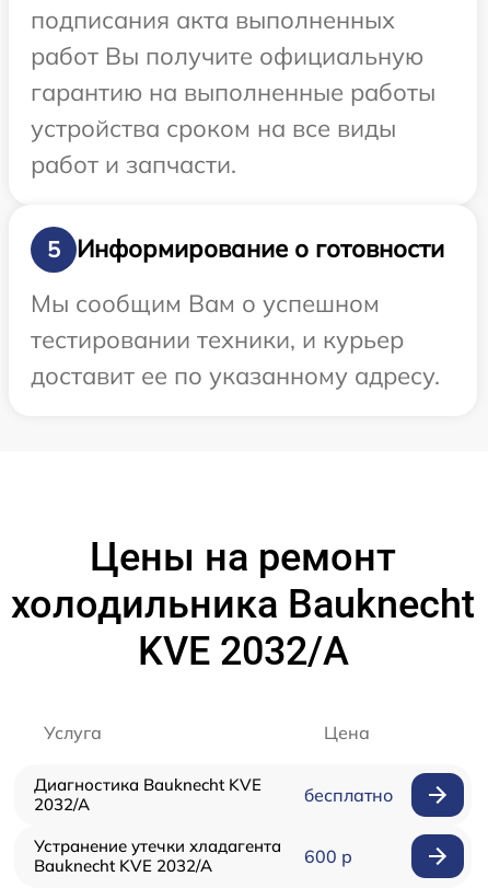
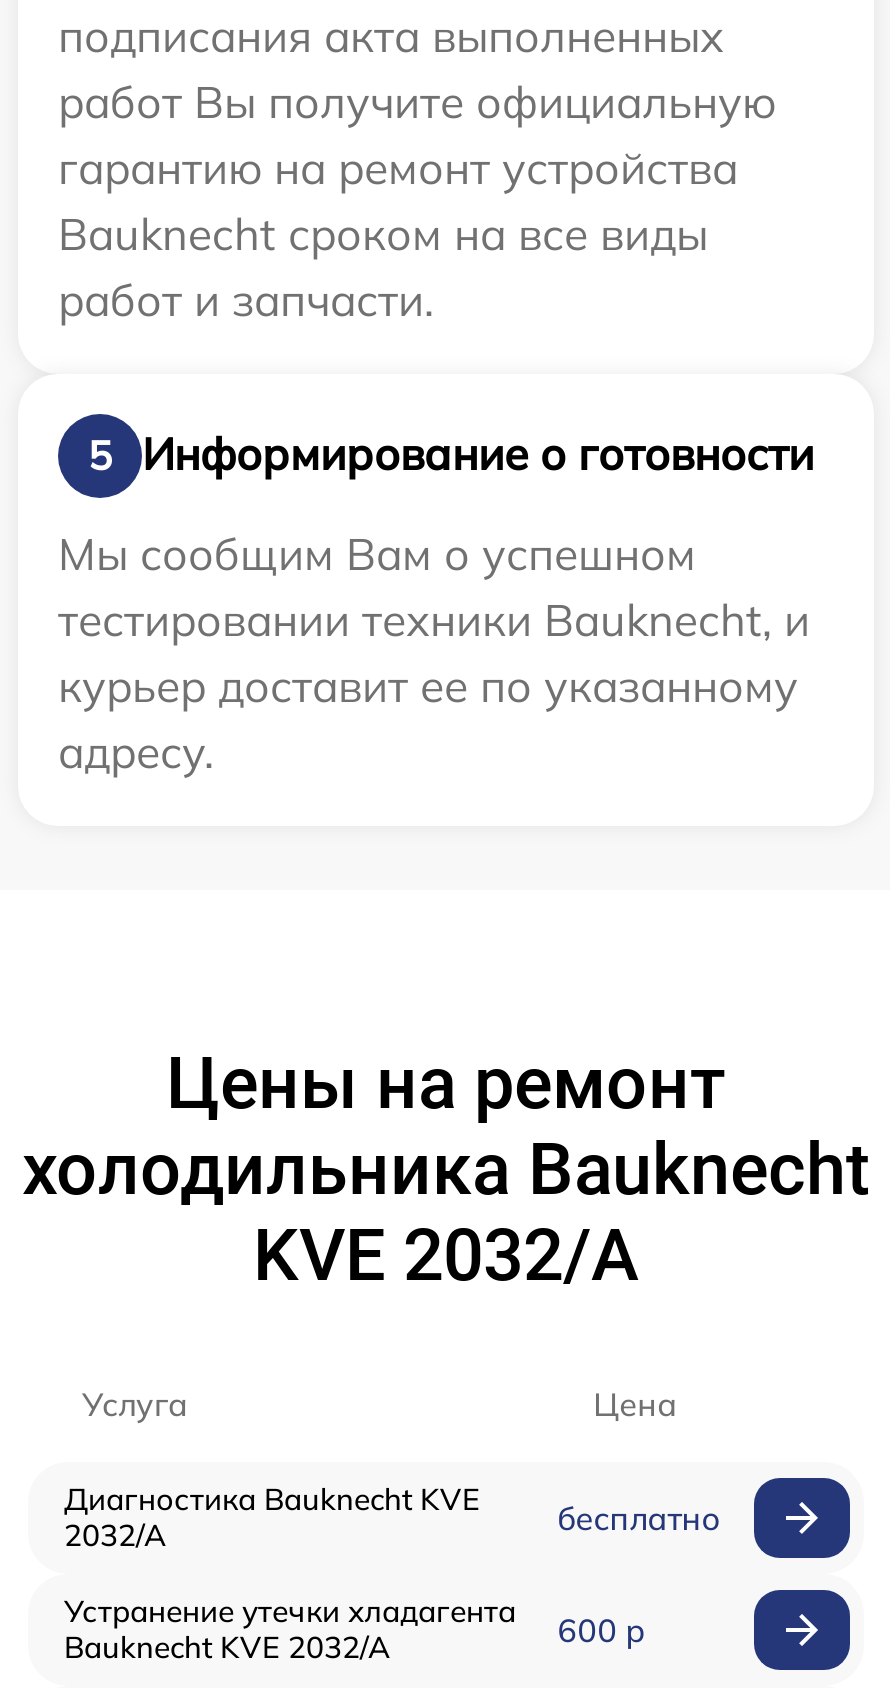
[31,76,435,107] гарантию на выполненные работы -> [58,139,738,195] гарантию на ремонт устройства
[31,112,396,143] устройства сроком на все виды -> [58,205,708,261] Bauknecht сроком на все виды
[31,324,440,391] тестировании техники, и курьер | доставит ее по указанному адресу. -> [58,591,810,779] тестировании техники Bauknecht, и | курьер доставит ее по указанному | адресу.

